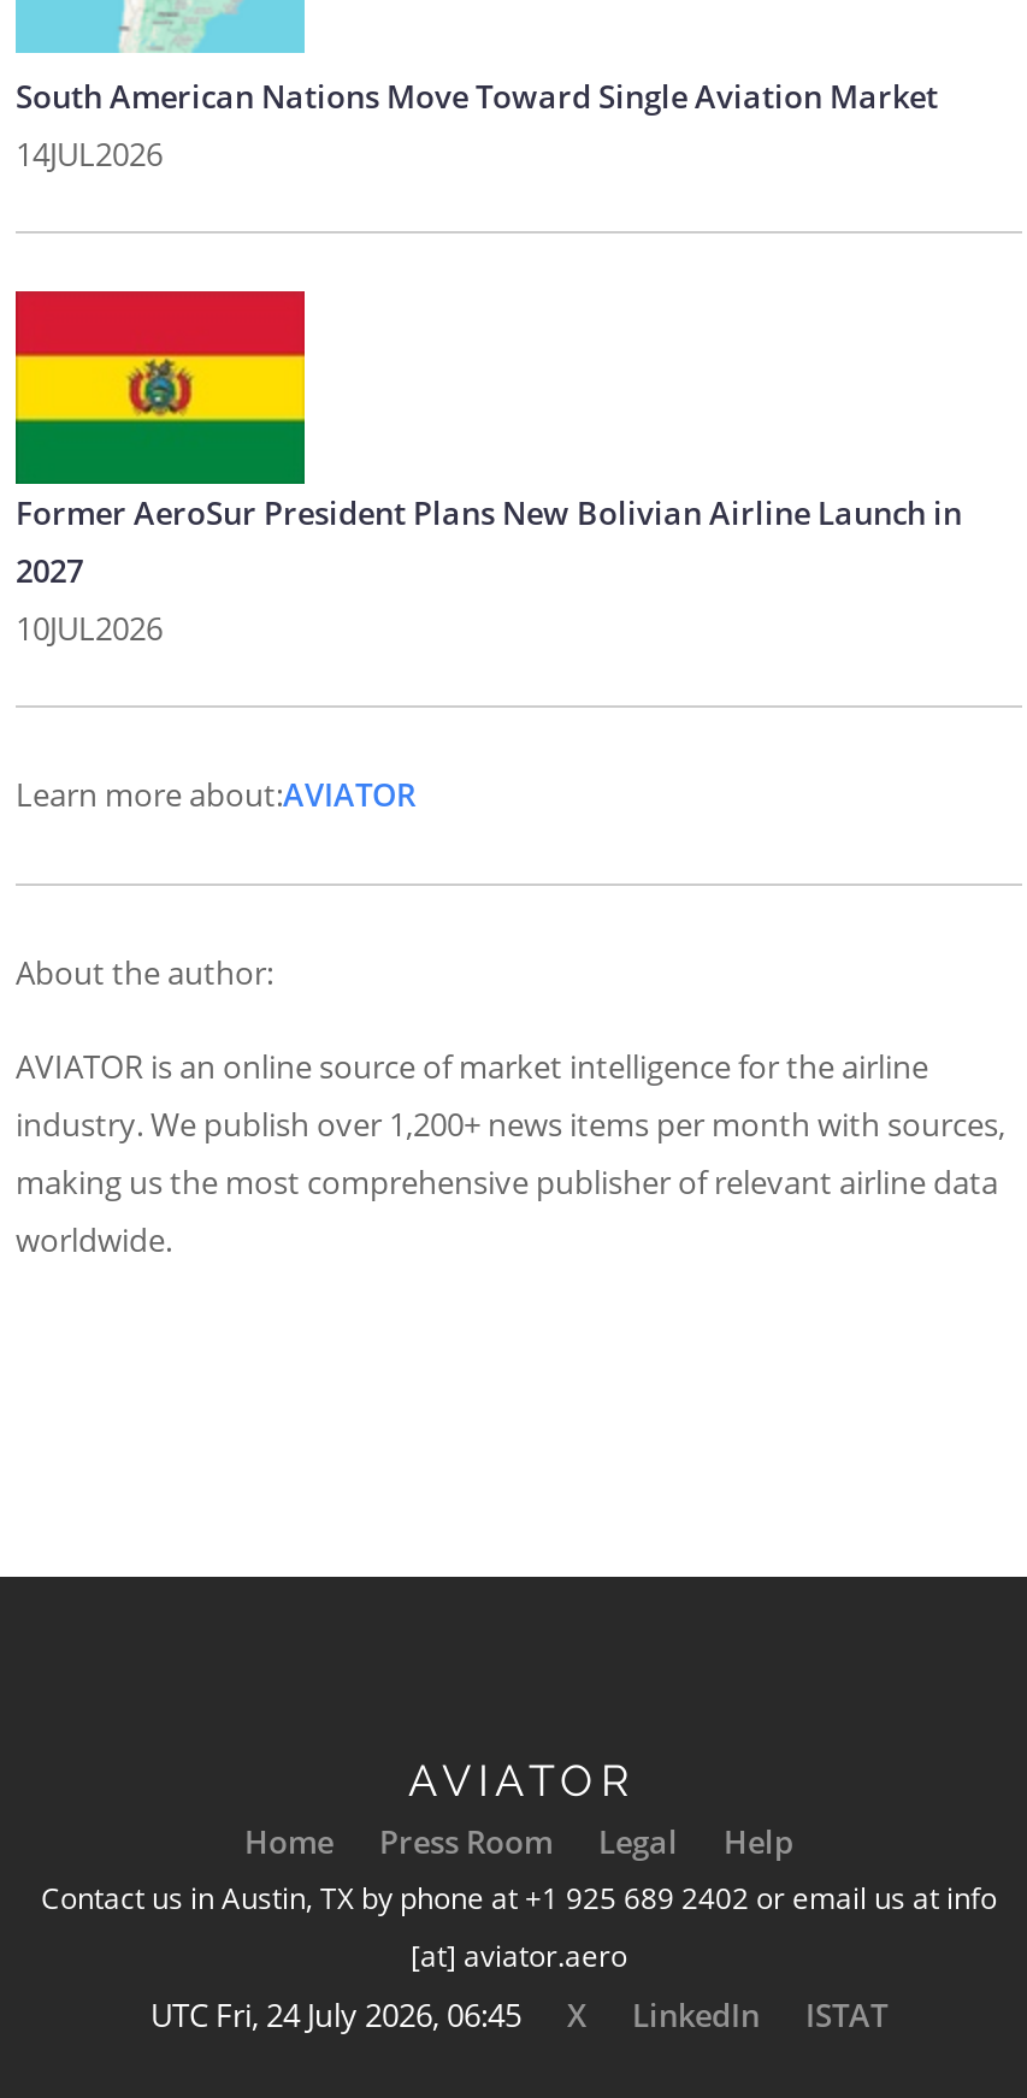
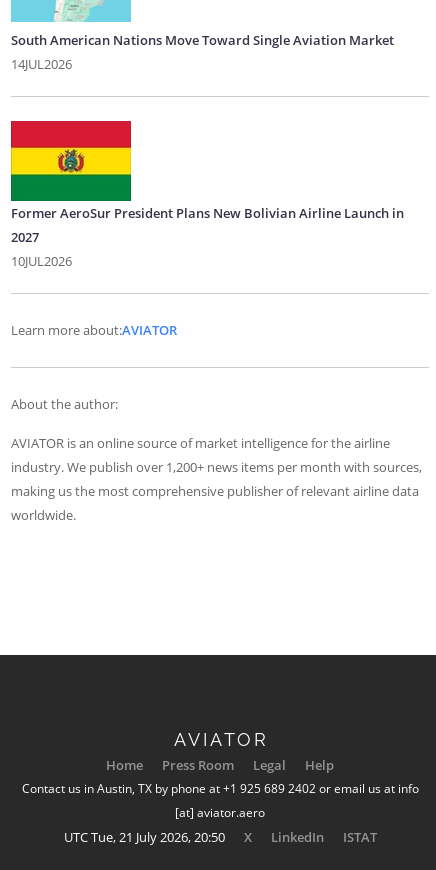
[150,1993,887,2036] UTC Fri, 24 July 2026, 06:45 X LinkedIn ISTAT -> [63,828,376,846] UTC Tue, 21 July 2026, 20:50 X LinkedIn ISTAT

